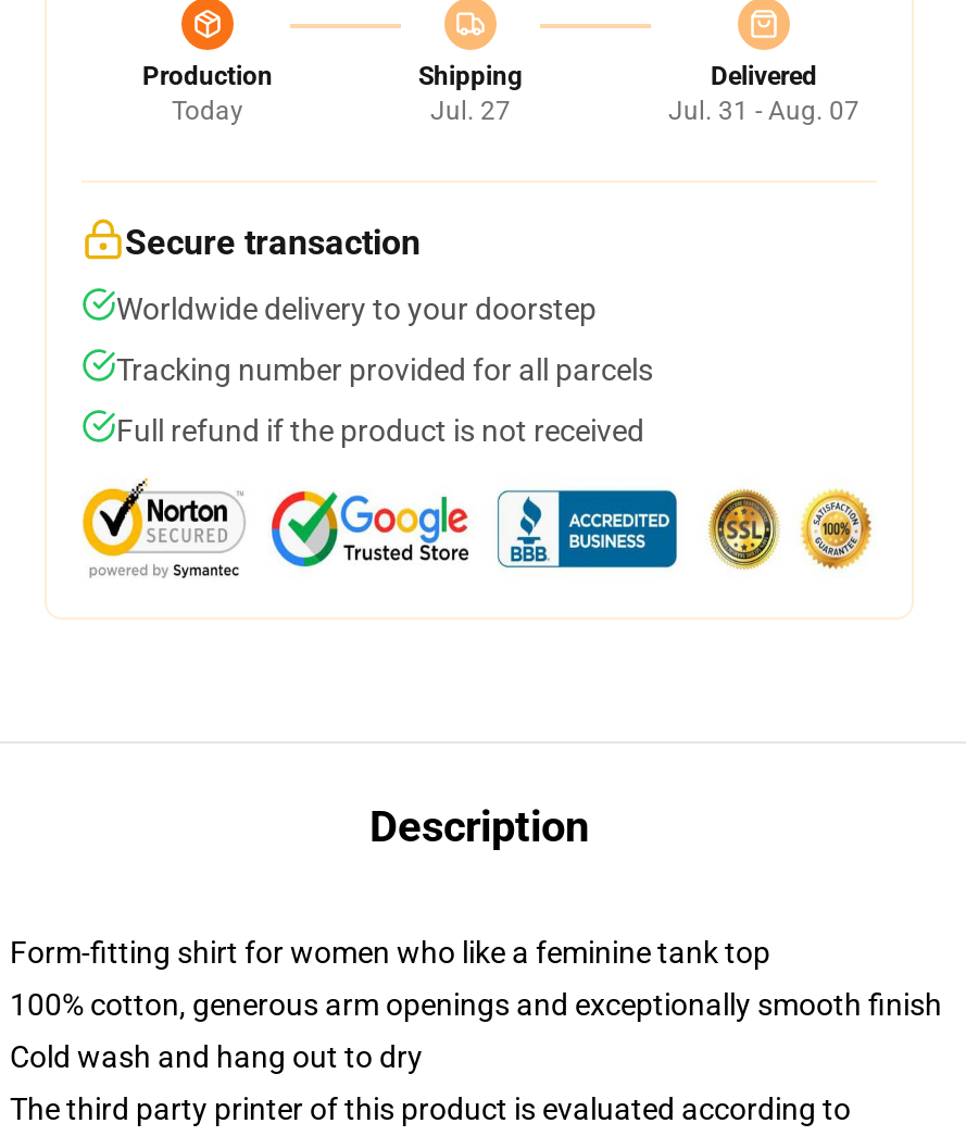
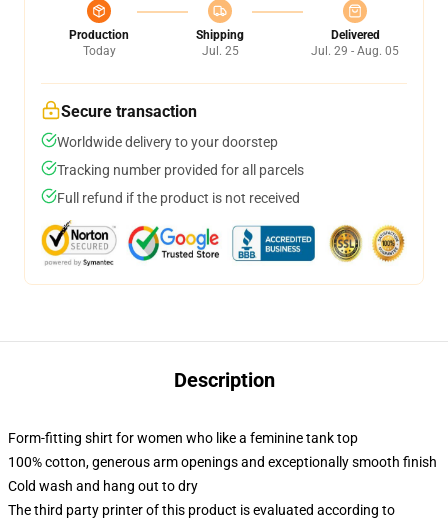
[430,96,511,126] Jul. 27 -> [201,44,238,58] Jul. 25
[668,96,860,126] Jul. 31 - Aug. 07 -> [311,44,399,58] Jul. 29 - Aug. 05

